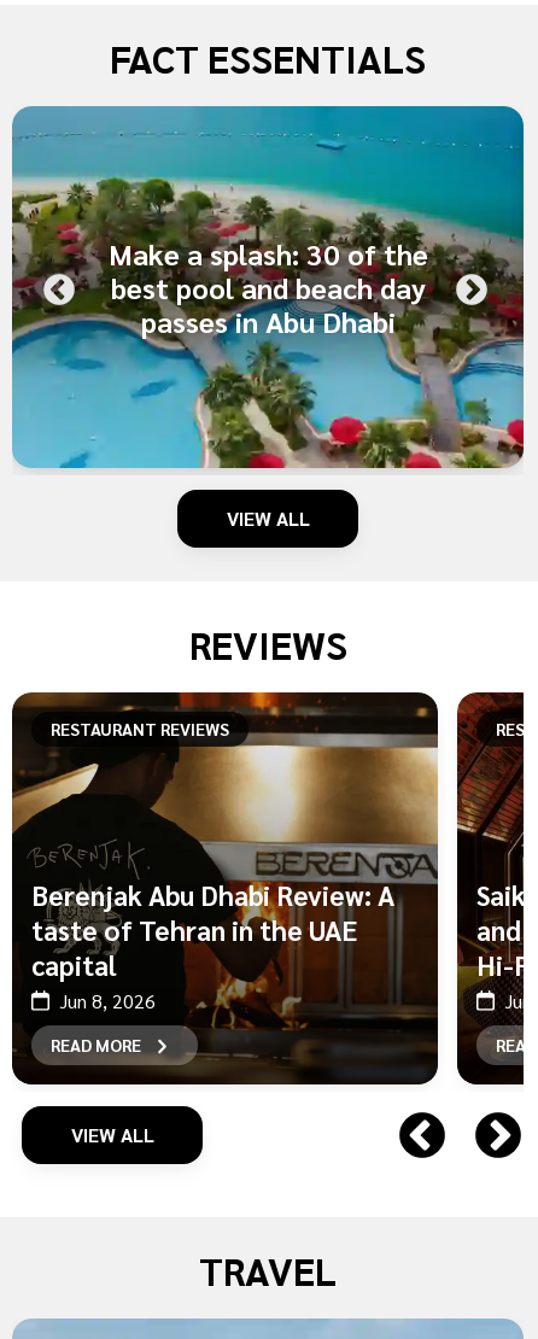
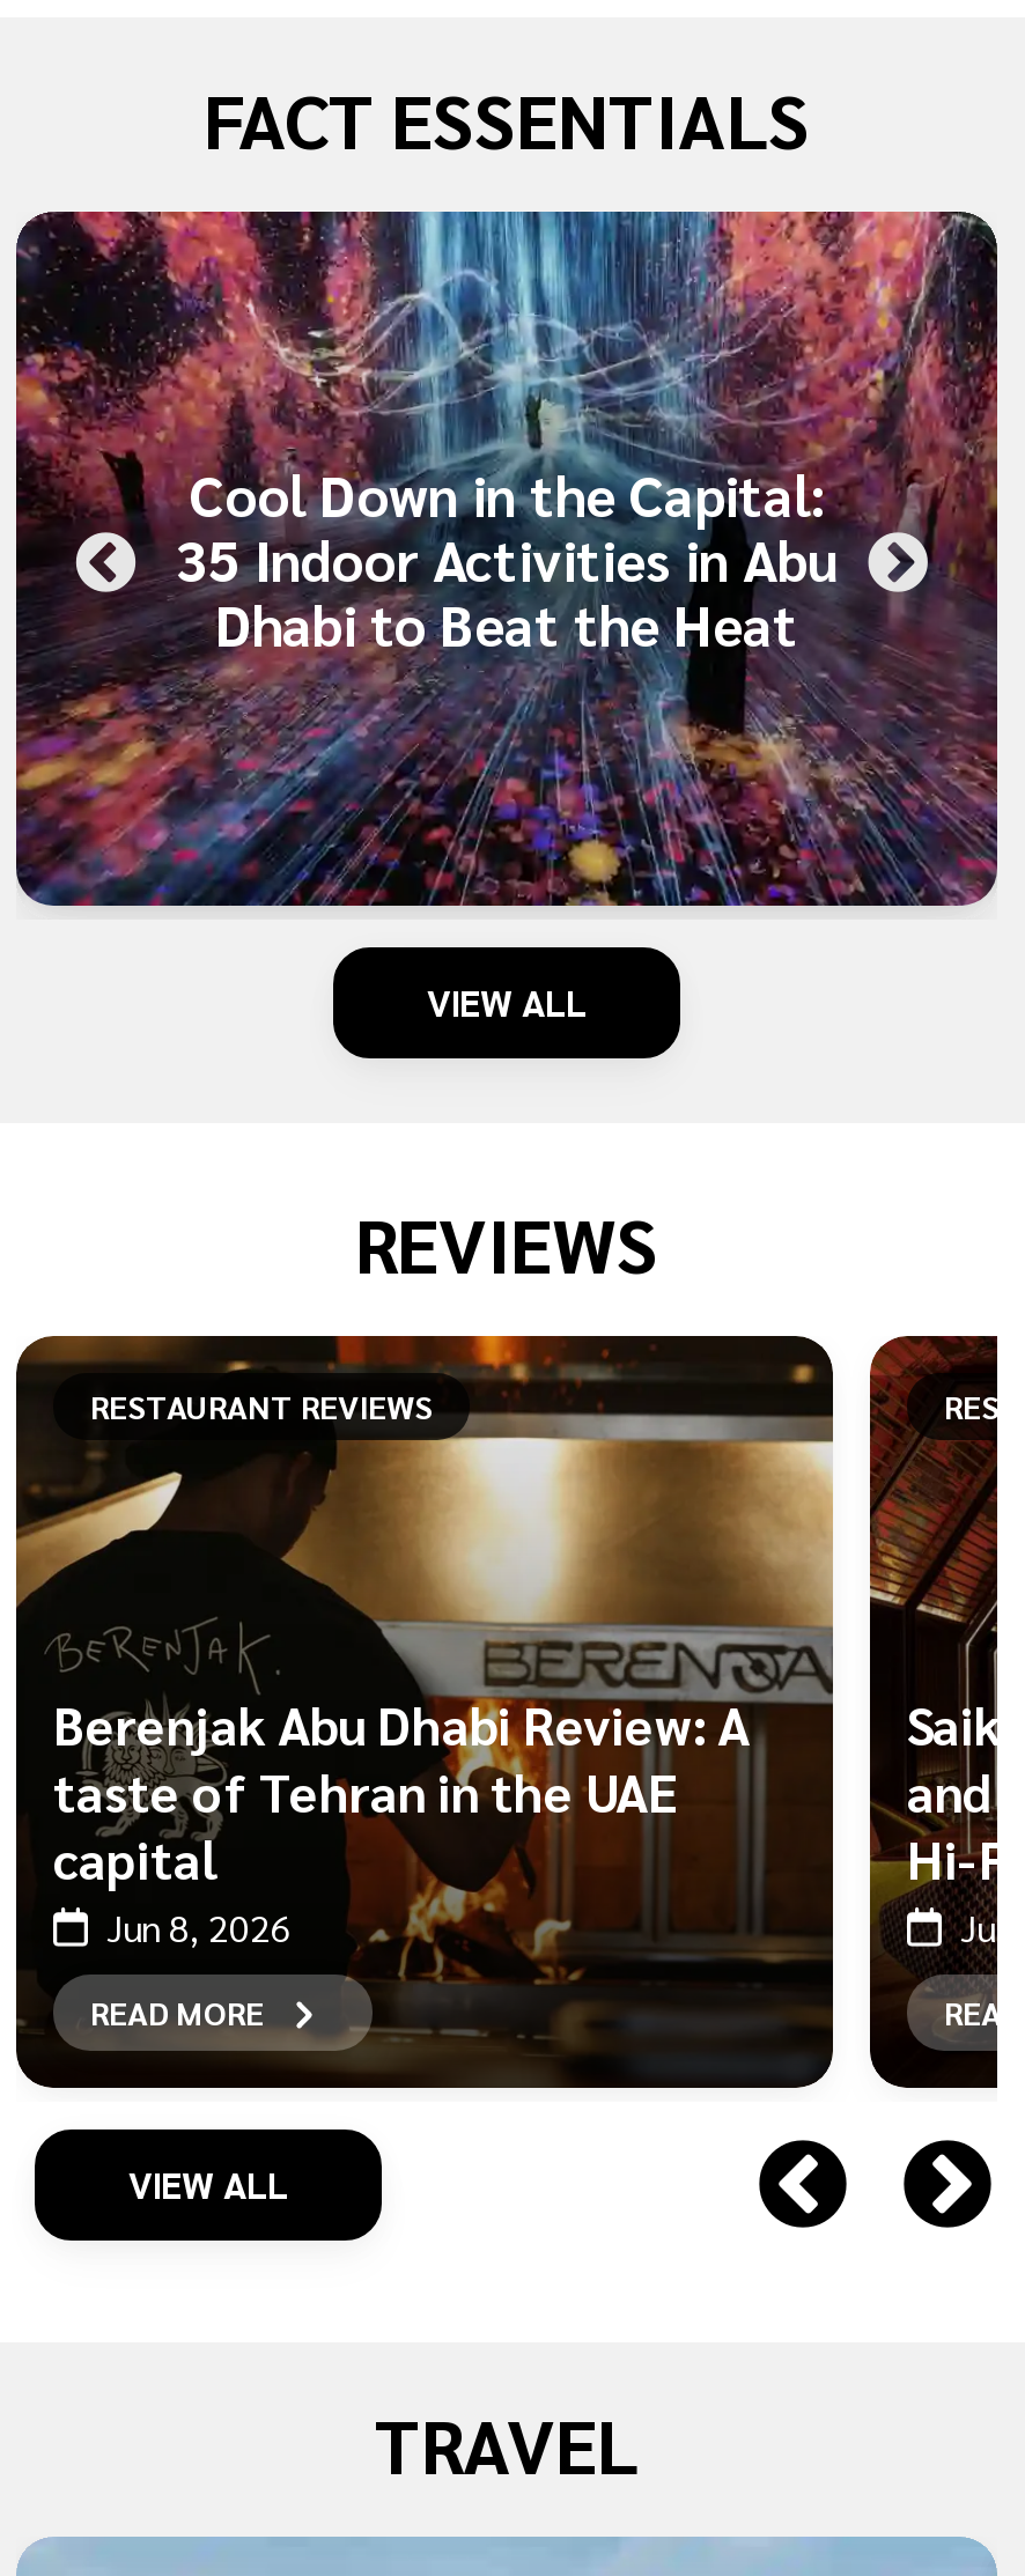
[11,105,525,469] [image] | Make a splash: 30 of the | best pool and beach day | passes in Abu Dhabi -> [14,209,1000,908] [image] | Cool Down in the Capital: | 35 Indoor Activities in Abu | Dhabi to Beat the Heat

